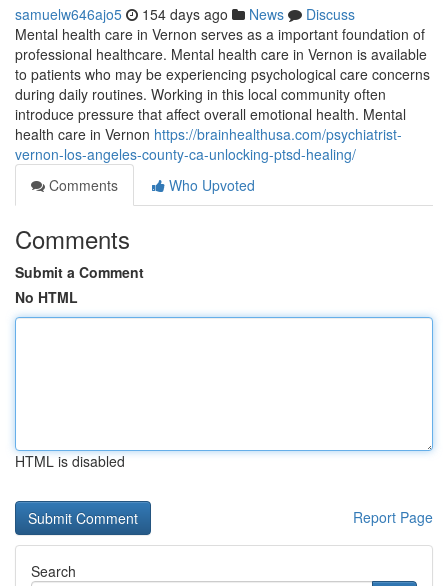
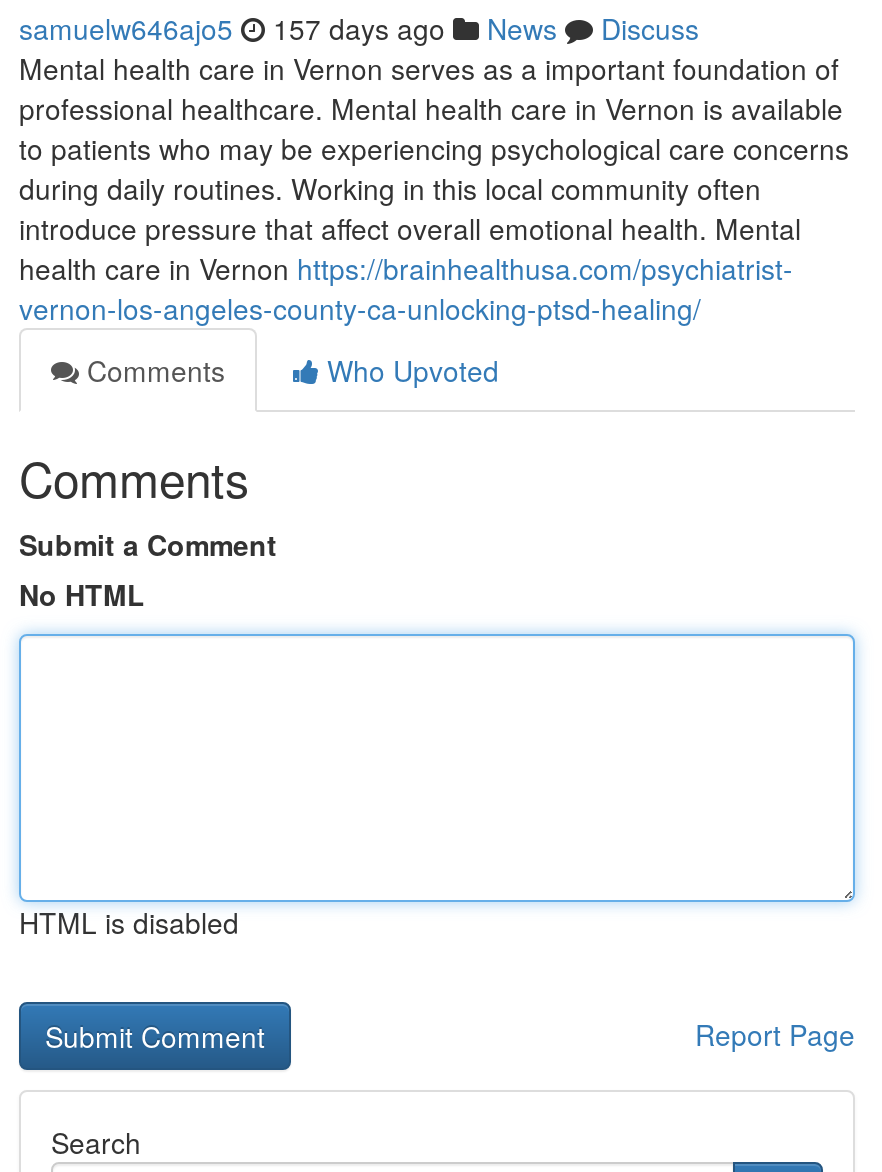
[15,4,355,24] samuelw646ajo5 154 days ago News Discuss -> [19,8,699,48] samuelw646ajo5 157 days ago News Discuss

